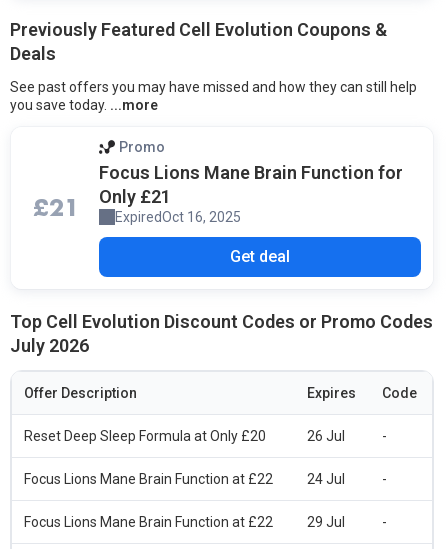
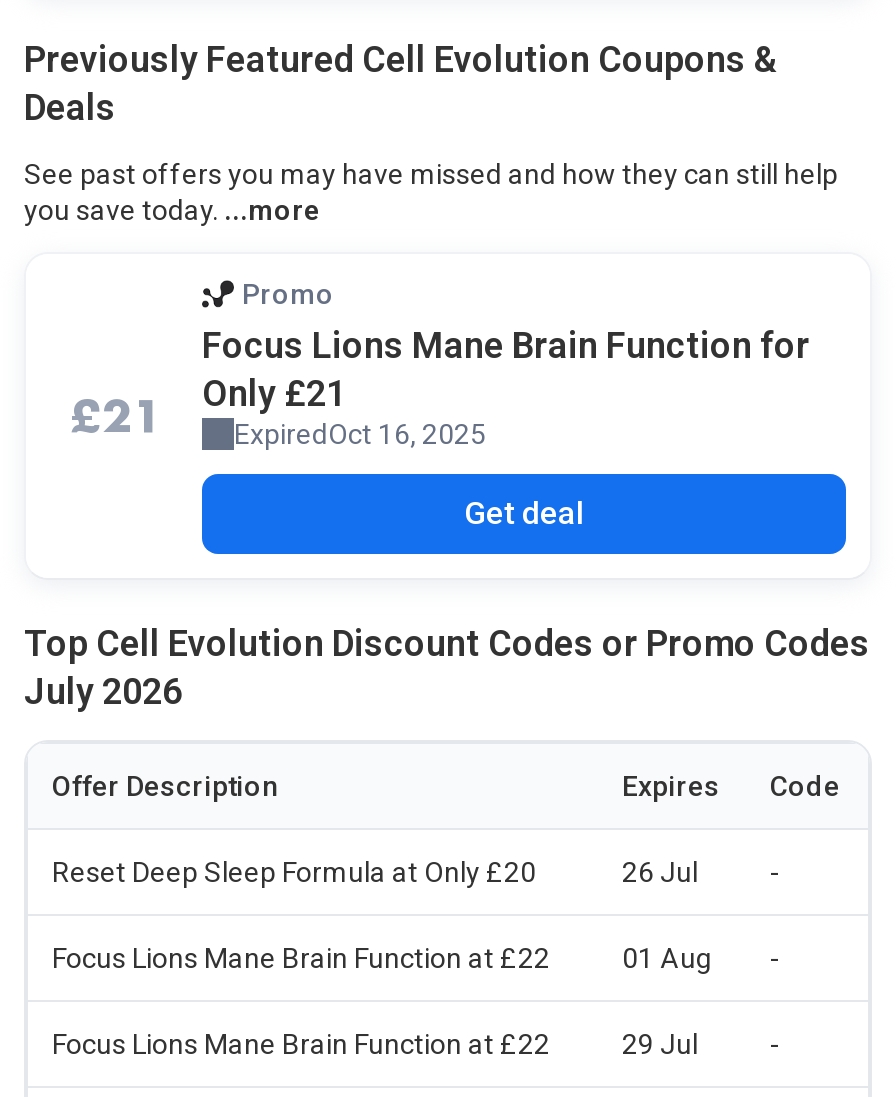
[307,471,345,487] 24 Jul -> [622,942,712,974] 01 Aug

